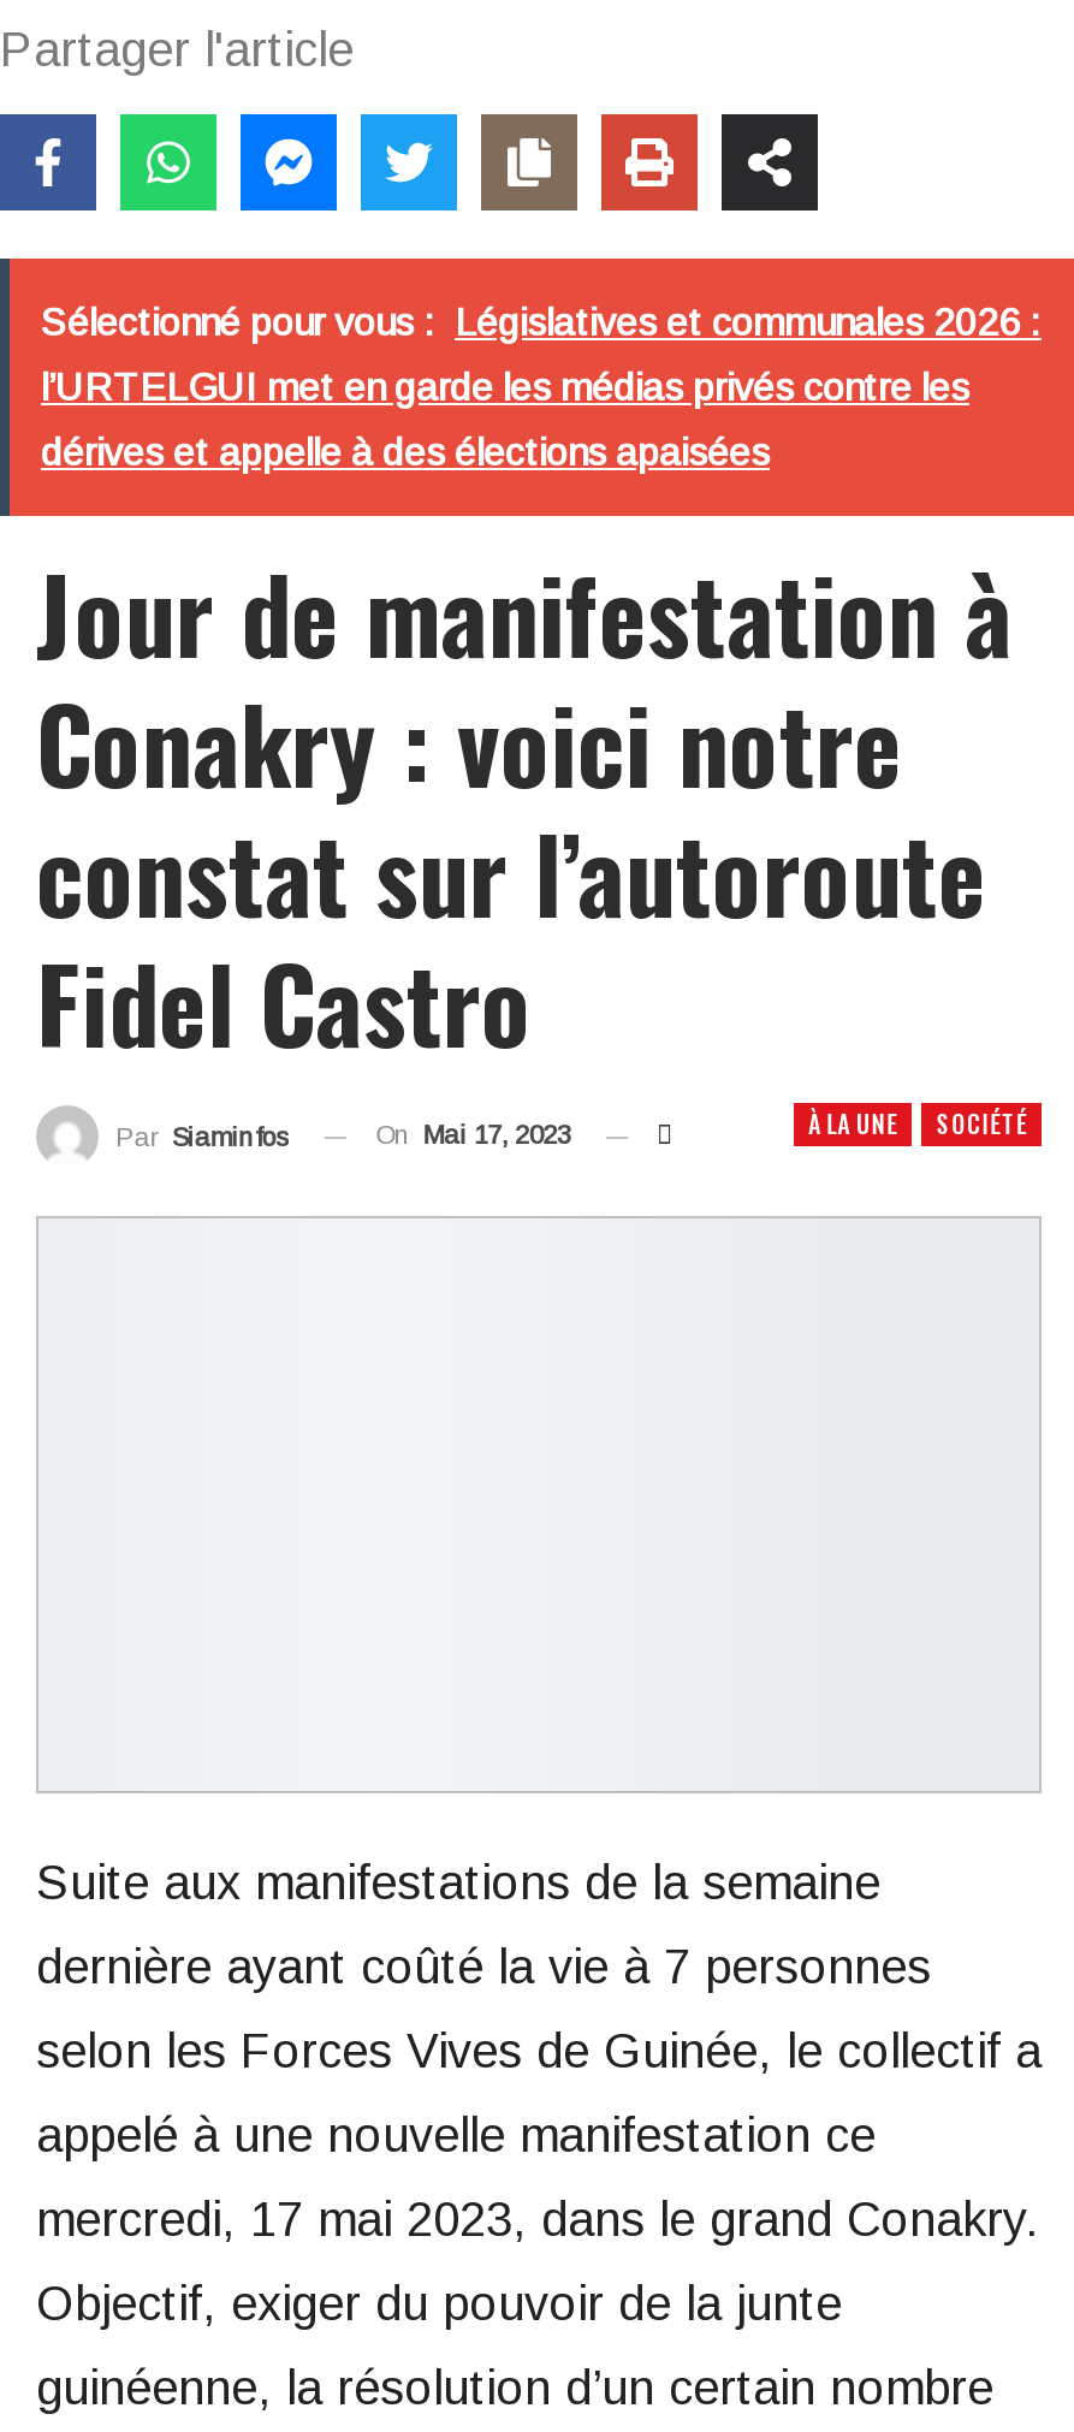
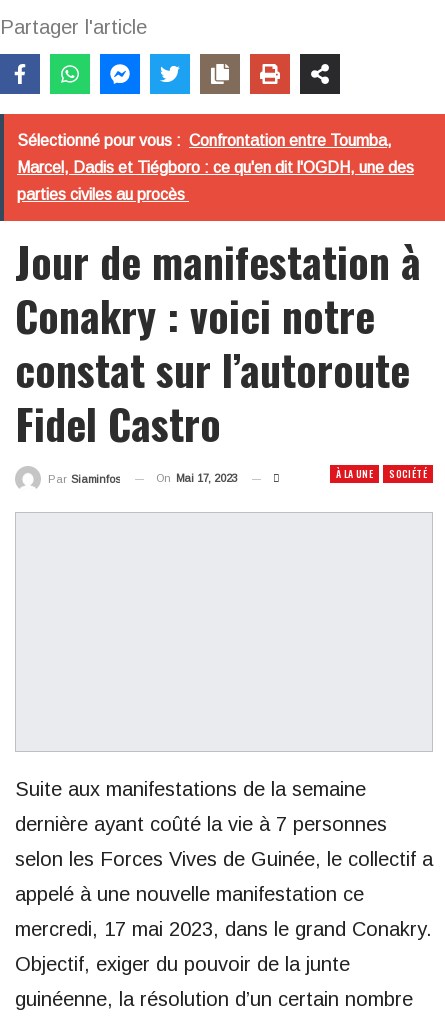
[41,303,1042,344] Sélectionné pour vous : Législatives et communales 2026 : -> [17,132,392,149] Sélectionné pour vous : Confrontation entre Toumba,
[41,368,969,408] l’URTELGUI met en garde les médias privés contre les -> [17,159,414,176] Marcel, Dadis et Tiégboro : ce qu'en dit l'OGDH, une des
[41,433,770,473] dérives et appelle à des élections apaisées -> [17,186,189,203] parties civiles au procès

